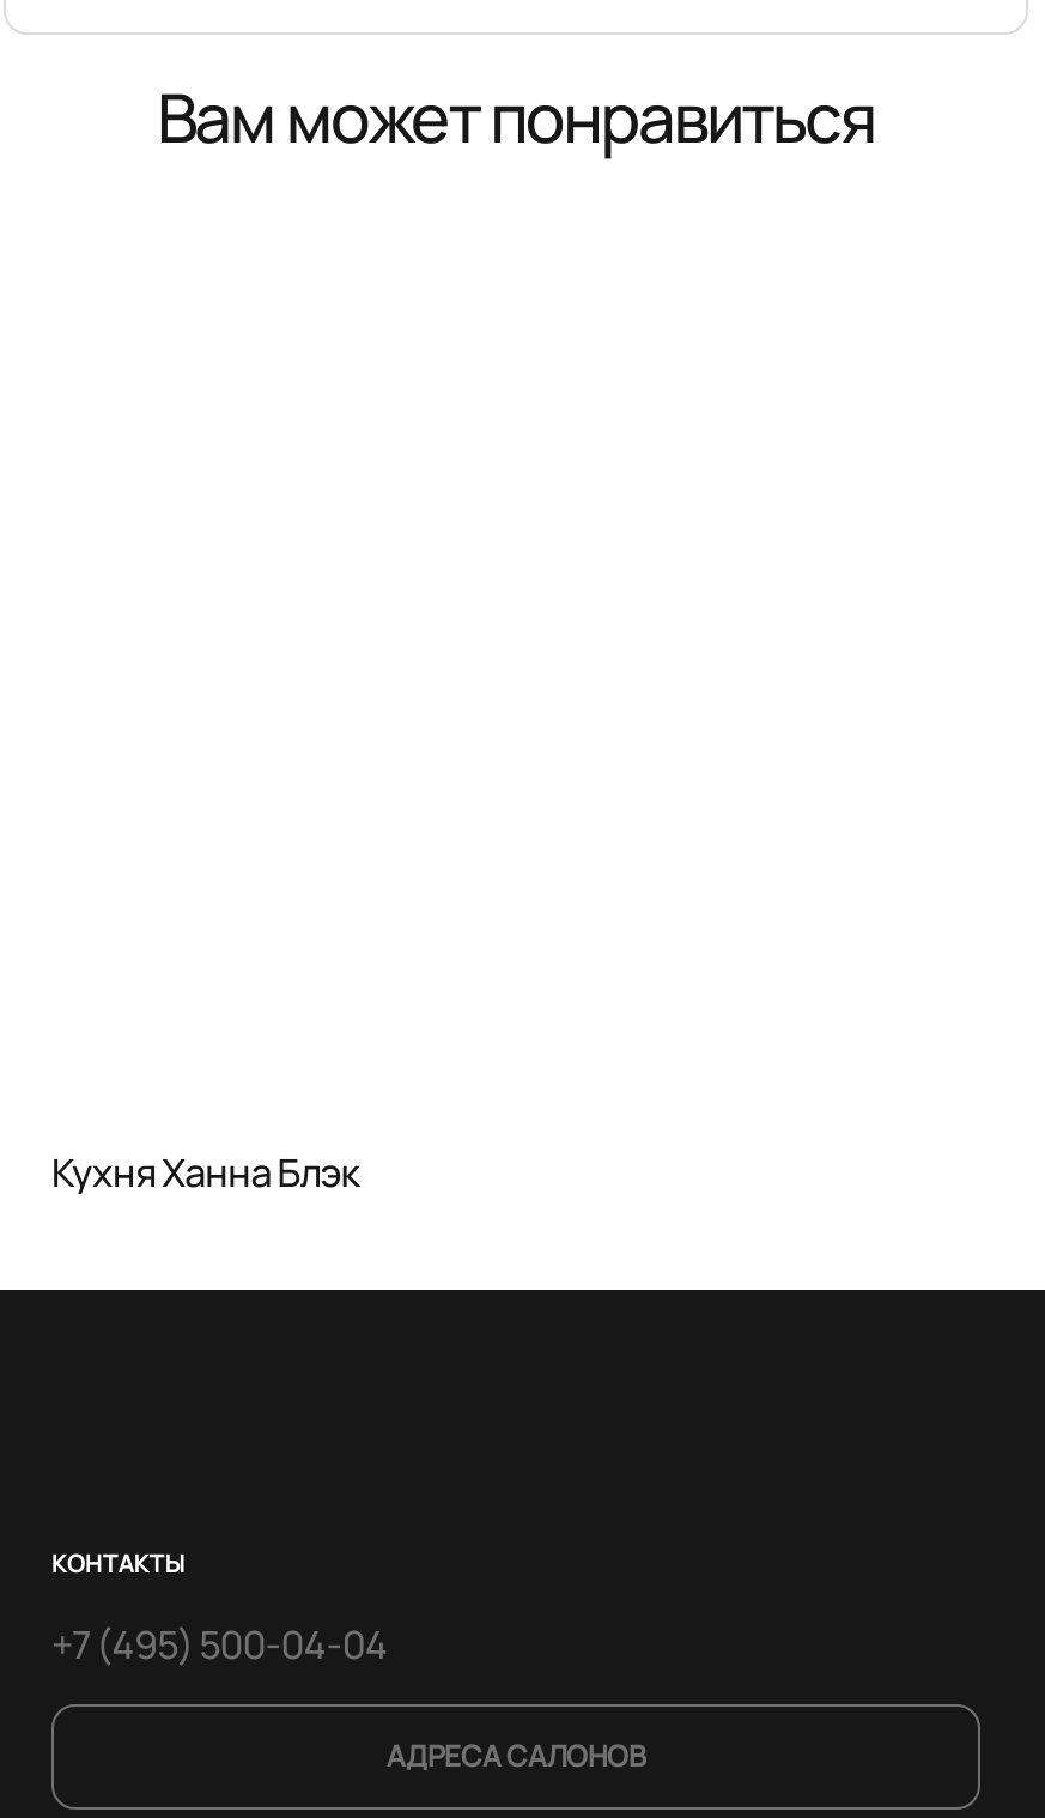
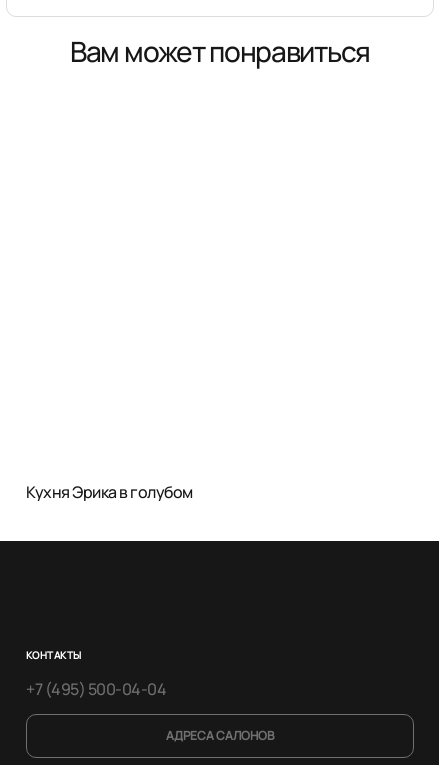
[51,1145,359,1198] Кухня Ханна Блэк -> [26,481,193,503] Кухня Эрика в голубом

